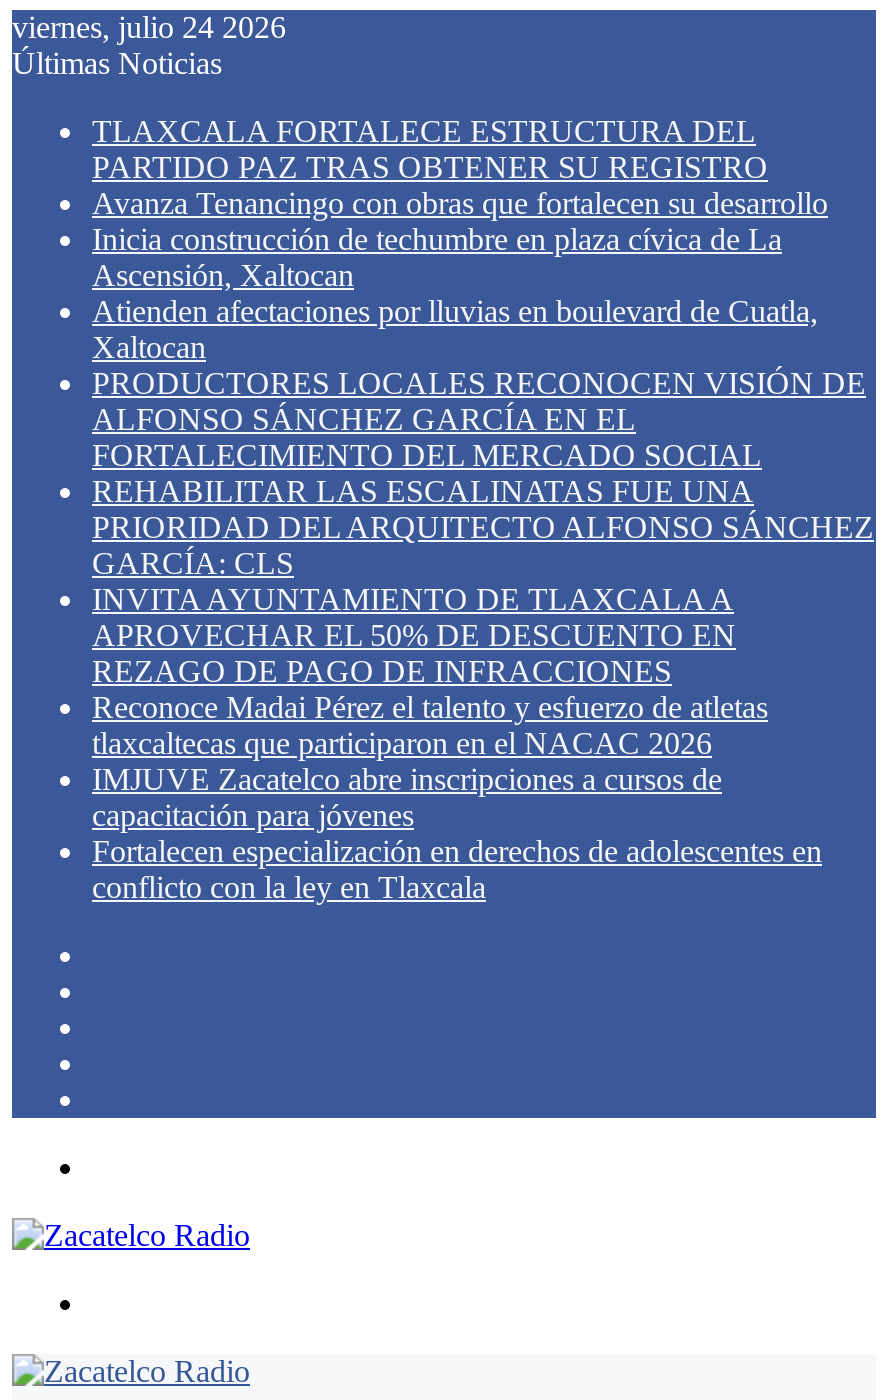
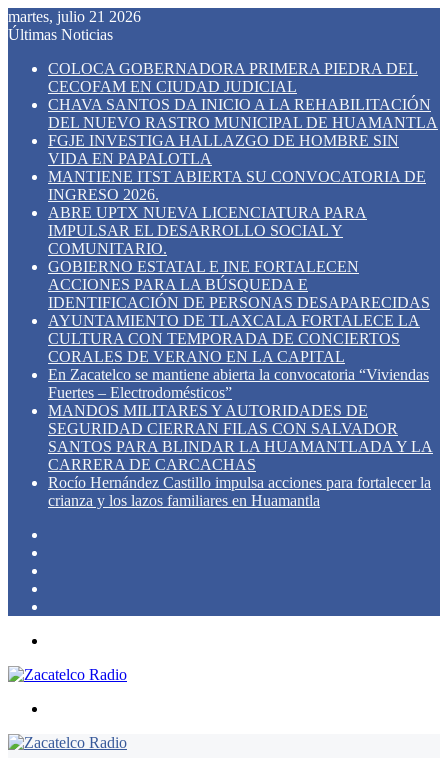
[12,10,286,44] viernes, julio 24 2026 -> [8,8,141,25] martes, julio 21 2026
[92,114,874,904] TLAXCALA FORTALECE ESTRUCTURA DEL | PARTIDO PAZ TRAS OBTENER SU REGISTRO | Avanza Tenancingo con obras que fortalecen su desarrollo | Inicia construcción de techumbre en plaza cívica de La | Ascensión, Xaltocan | Atienden afectaciones por lluvias en boulevard de Cuatla, | Xaltocan | PRODUCTORES LOCALES RECONOCEN VISIÓN DE | ALFONSO SÁNCHEZ GARCÍA EN EL | FORTALECIMIENTO DEL MERCADO SOCIAL | REHABILITAR LAS ESCALINATAS FUE UNA | PRIORIDAD DEL ARQUITECTO ALFONSO SÁNCHEZ | GARCÍA: CLS | INVITA AYUNTAMIENTO DE TLAXCALA A | APROVECHAR EL 50% DE DESCUENTO EN | REZAGO DE PAGO DE INFRACCIONES | Reconoce Madai Pérez el talento y esfuerzo de atletas | tlaxcaltecas que participaron en el NACAC 2026 | IMJUVE Zacatelco abre inscripciones a cursos de | capacitación para jóvenes | Fortalecen especialización en derechos de adolescentes en | conflicto con la ley en Tlaxcala -> [48,60,438,509] COLOCA GOBERNADORA PRIMERA PIEDRA DEL | CECOFAM EN CIUDAD JUDICIAL | CHAVA SANTOS DA INICIO A LA REHABILITACIÓN | DEL NUEVO RASTRO MUNICIPAL DE HUAMANTLA | FGJE INVESTIGA HALLAZGO DE HOMBRE SIN | VIDA EN PAPALOTLA | MANTIENE ITST ABIERTA SU CONVOCATORIA DE | INGRESO 2026. | ABRE UPTX NUEVA LICENCIATURA PARA | IMPULSAR EL DESARROLLO SOCIAL Y | COMUNITARIO. | GOBIERNO ESTATAL E INE FORTALECEN | ACCIONES PARA LA BÚSQUEDA E | IDENTIFICACIÓN DE PERSONAS DESAPARECIDAS | AYUNTAMIENTO DE TLAXCALA FORTALECE LA | CULTURA CON TEMPORADA DE CONCIERTOS | CORALES DE VERANO EN LA CAPITAL | En Zacatelco se mantiene abierta la convocatoria “Viviendas | Fuertes – Electrodomésticos” | MANDOS MILITARES Y AUTORIDADES DE | SEGURIDAD CIERRAN FILAS CON SALVADOR | SANTOS PARA BLINDAR LA HUAMANTLADA Y LA | CARRERA DE CARCACHAS | Rocío Hernández Castillo impulsa acciones para fortalecer la | crianza y los lazos familiares en Huamantla

